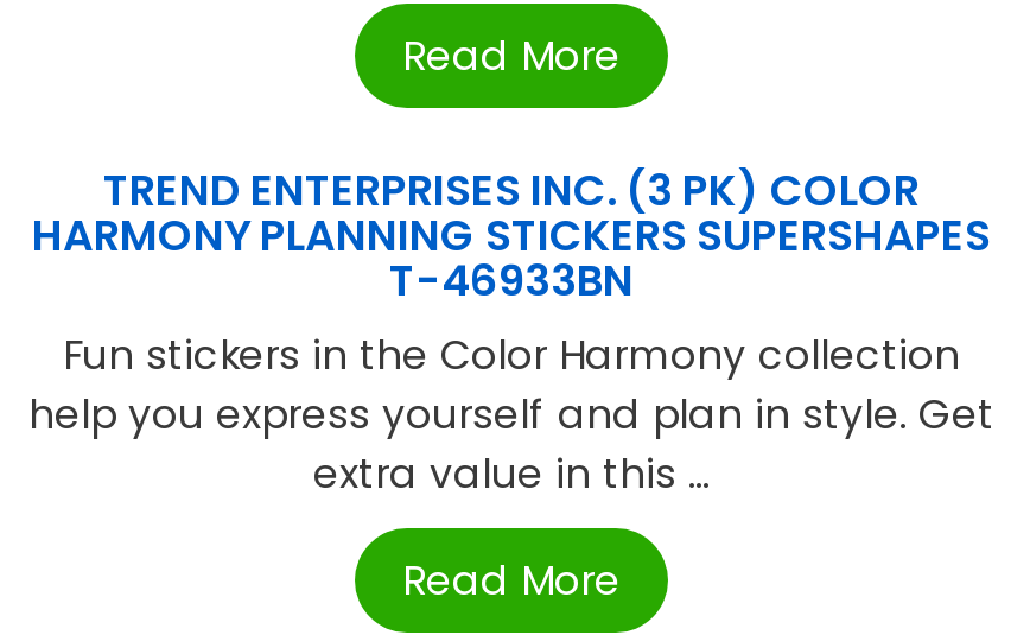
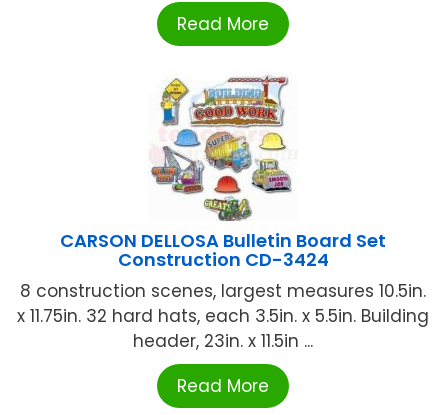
[28,160,994,502] TREND ENTERPRISES INC. (3 PK) COLOR | HARMONY PLANNING STICKERS SUPERSHAPES | T-46933BN | Fun stickers in the Color Harmony collection | help you express yourself and plan in style. Get | extra value in this ... -> [17,228,429,353] CARSON DELLOSA Bulletin Board Set | Construction CD-3424 | 8 construction scenes, largest measures 10.5in. | x 11.75in. 32 hard hats, each 3.5in. x 5.5in. Building | header, 23in. x 11.5in ...

